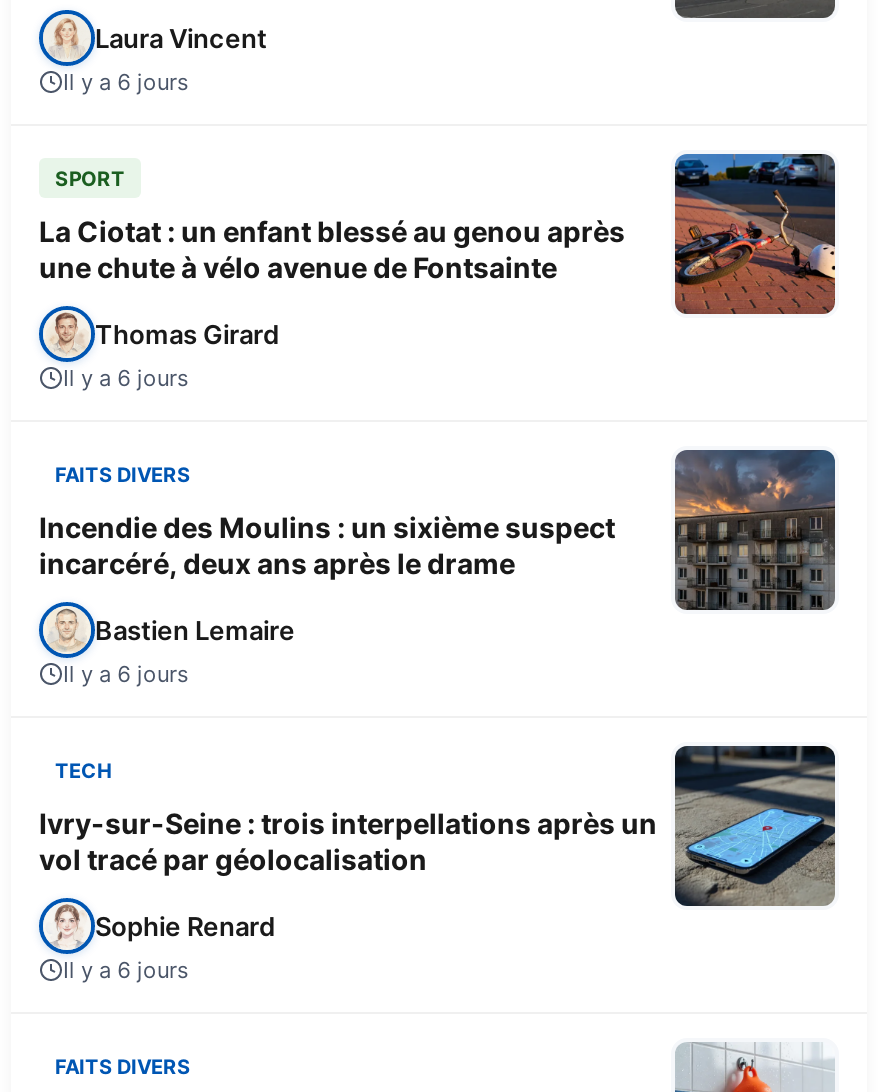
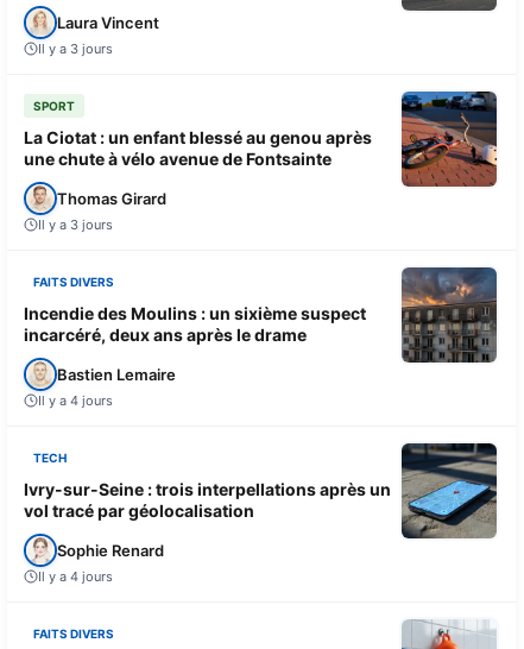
[63,67,189,95] Il y a 6 jours -> [38,40,113,57] Il y a 3 jours
[63,363,189,391] Il y a 6 jours -> [38,216,113,232] Il y a 3 jours
[63,659,189,687] Il y a 6 jours -> [38,392,113,408] Il y a 4 jours
[63,955,189,983] Il y a 6 jours -> [38,568,113,584] Il y a 4 jours

